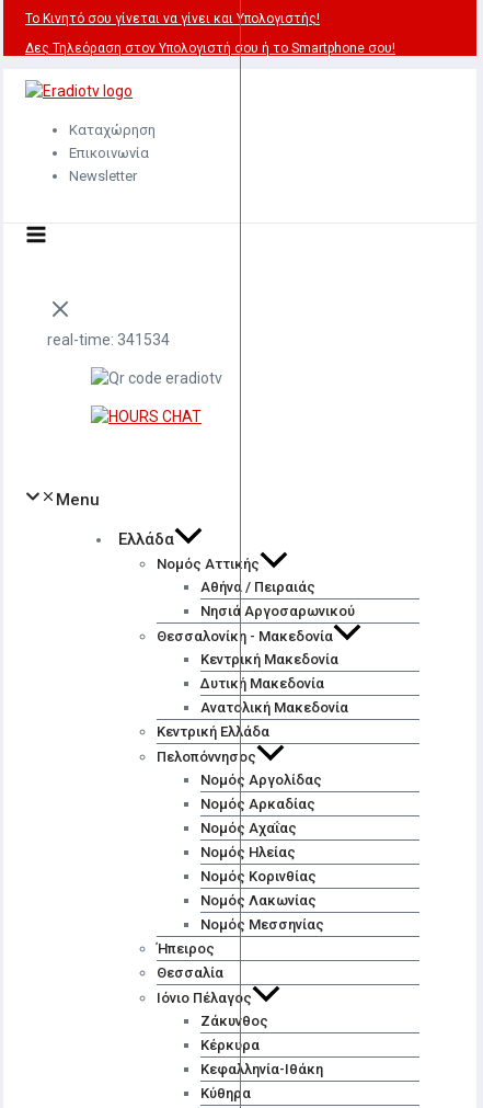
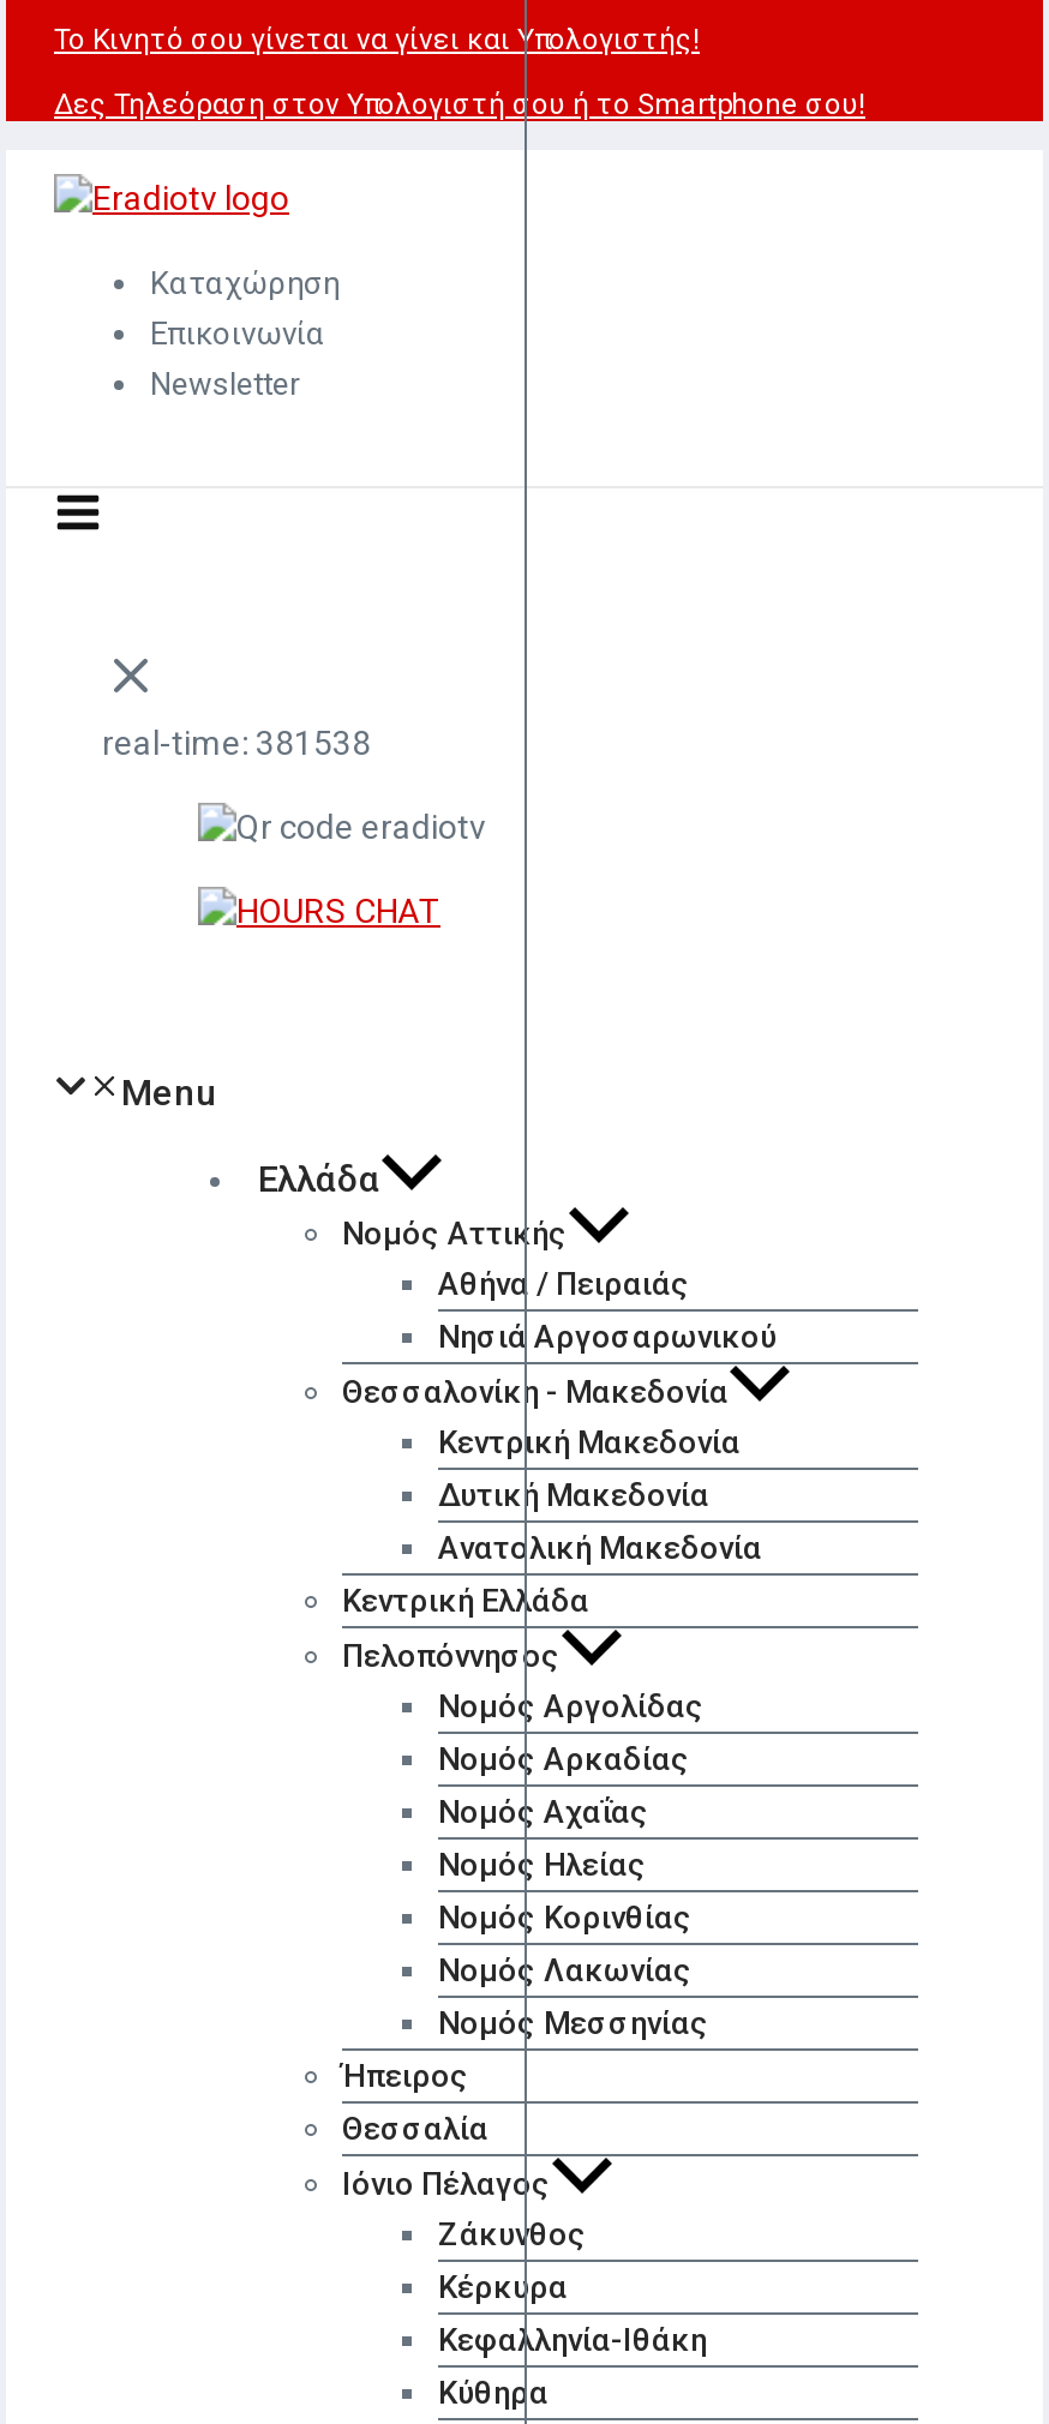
[47,331,170,349] real-time: 341534 -> [102,724,371,762] real-time: 381538

